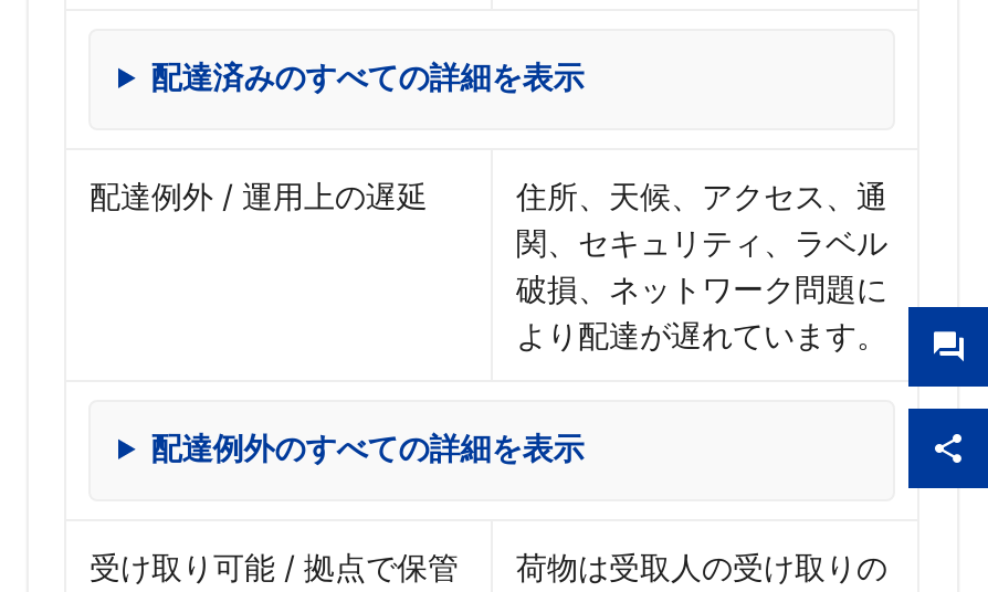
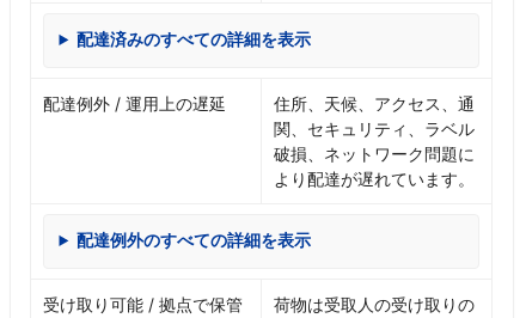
[906,305,981,389] [image] -> none
[906,406,981,490] [image] -> none

